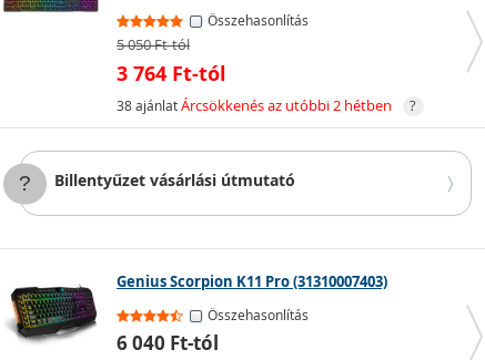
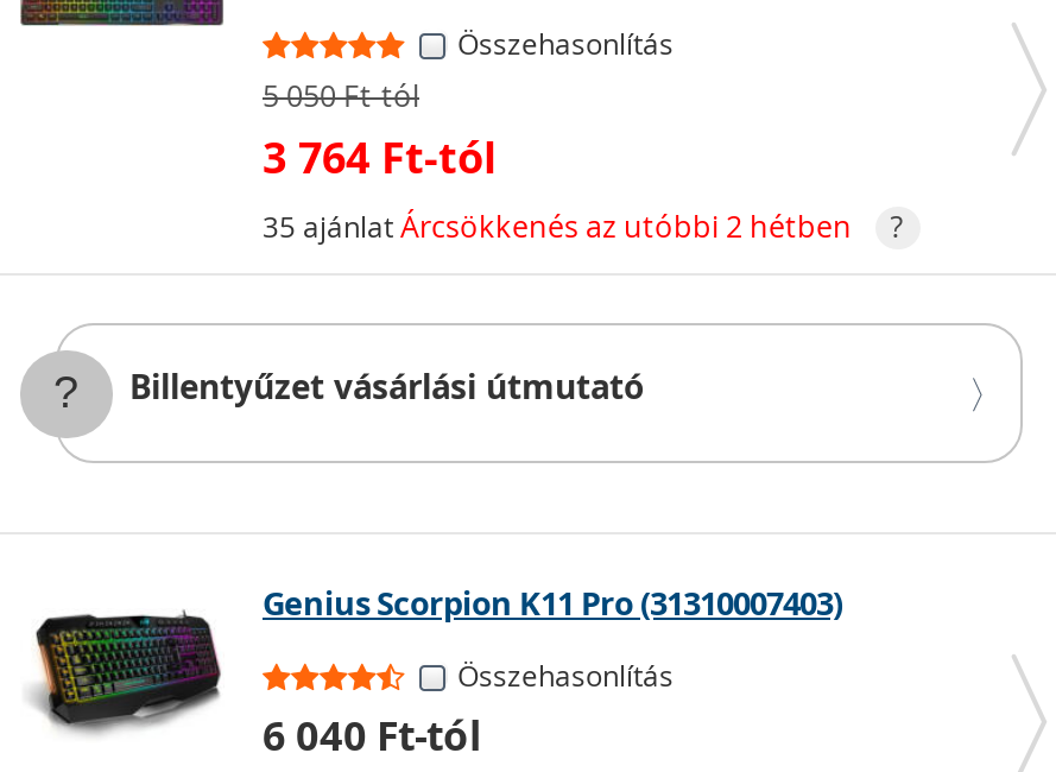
[117,96,392,115] 38 ajánlat Árcsökkenés az utóbbi 2 hétben -> [263,205,852,246] 35 ajánlat Árcsökkenés az utóbbi 2 hétben

